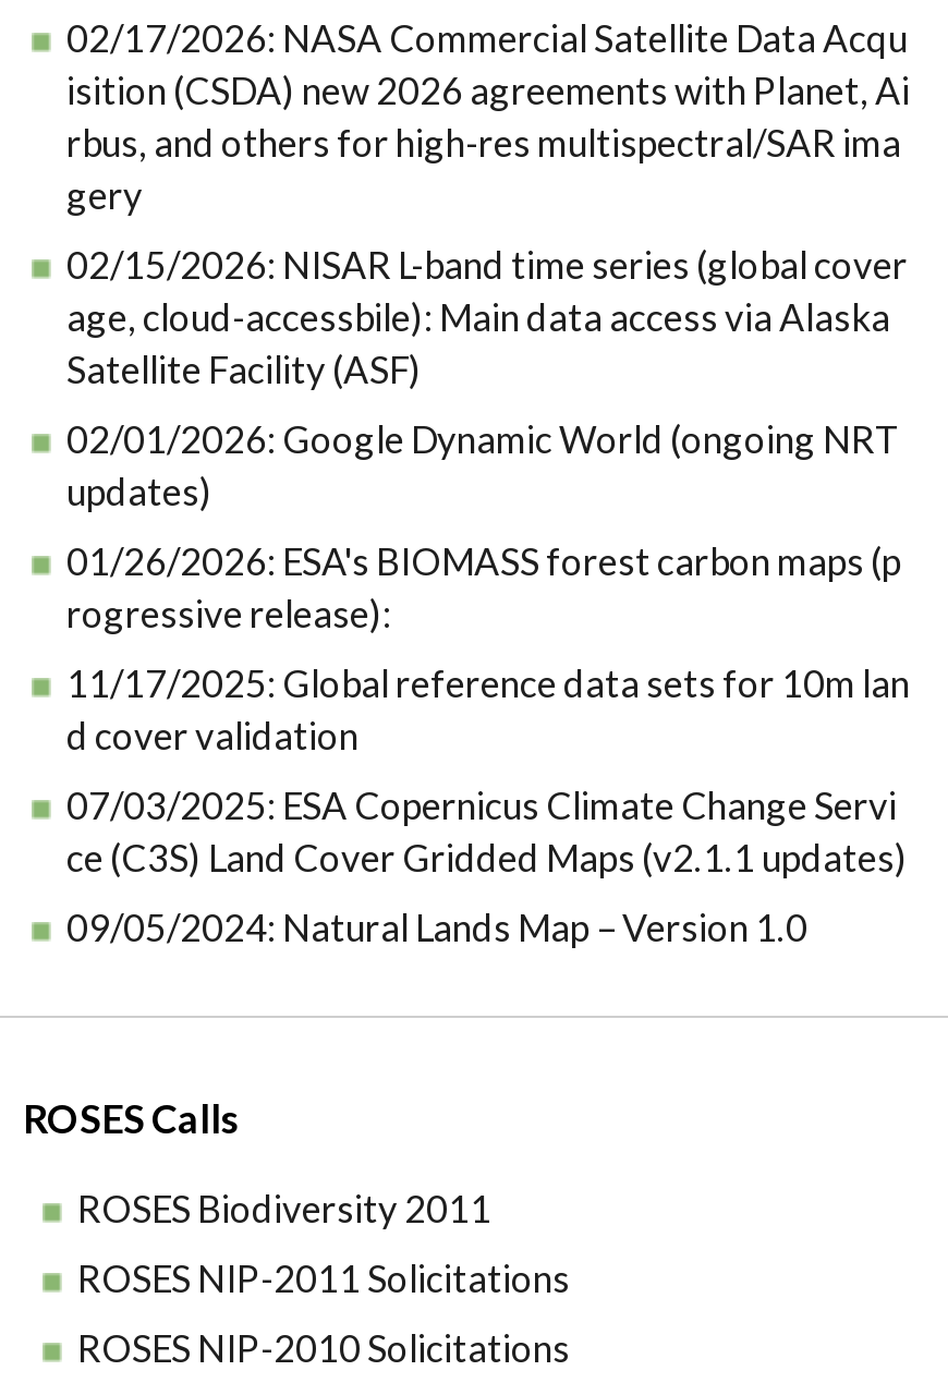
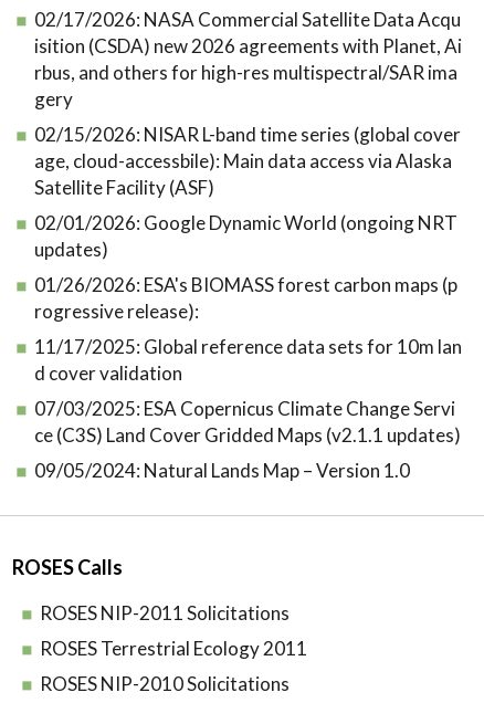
[77,1185,491,1231] ROSES Biodiversity 2011 -> none
moved [77,1255,570,1301] -> [40,601,290,624]: ROSES NIP-2011 Solicitations
none -> [40,636,307,660] ROSES Terrestrial Ecology 2011

